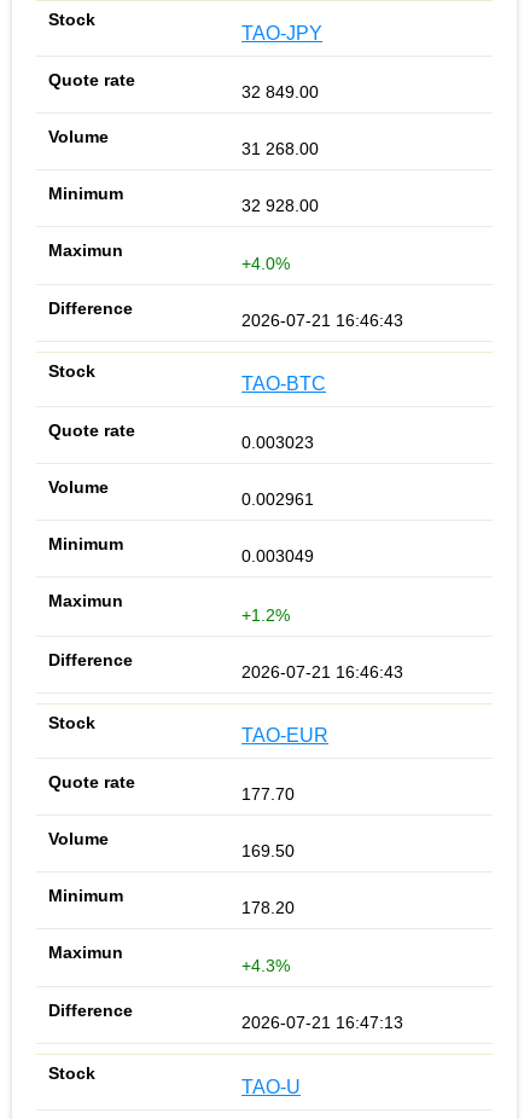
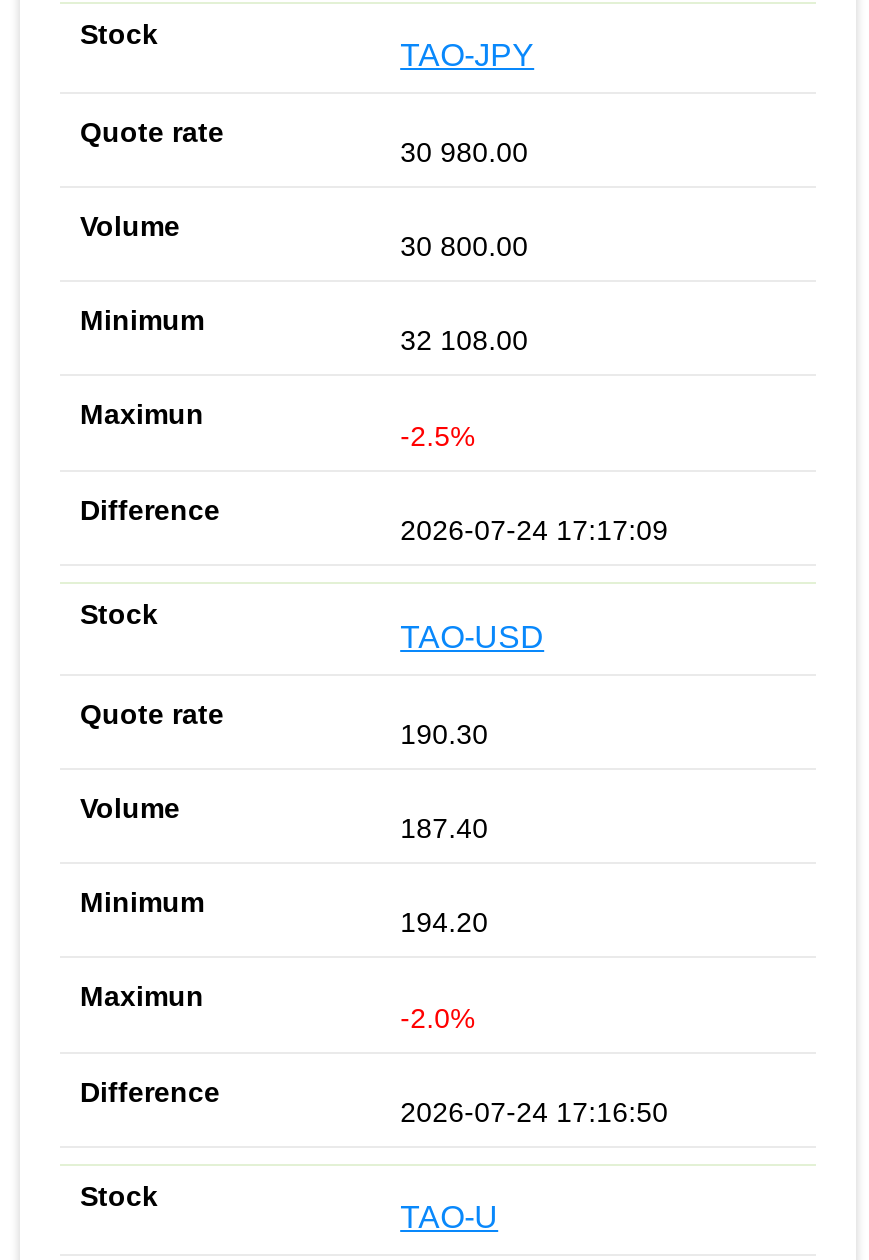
[242,82,403,1032] 32 849.00 | 31 268.00 | 32 928.00 | +4.0% | 2026-07-21 16:46:43 | TAO-BTC | 0.003023 | 0.002961 | 0.003049 | +1.2% | 2026-07-21 16:46:43 | TAO-EUR | 177.70 | 169.50 | 178.20 | +4.3% | 2026-07-21 16:47:13 -> [400,136,668,1127] 30 980.00 | 30 800.00 | 32 108.00 | -2.5% | 2026-07-24 17:17:09 | TAO-USD | 190.30 | 187.40 | 194.20 | -2.0% | 2026-07-24 17:16:50

